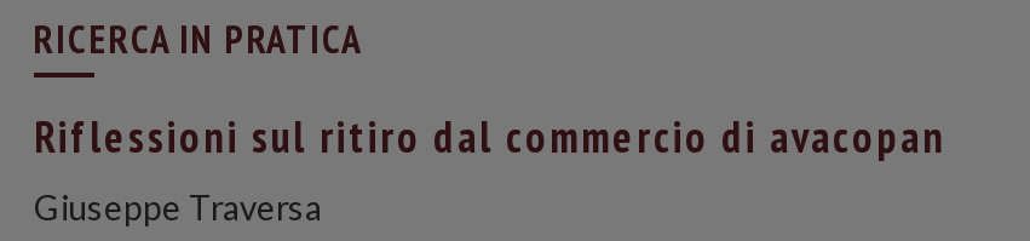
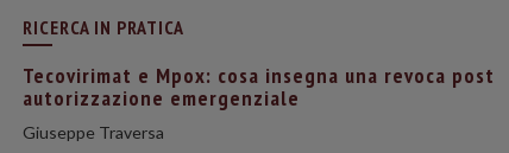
[34,109,946,165] Riflessioni sul ritiro dal commercio di avacopan -> [23,62,495,111] Tecovirimat e Mpox: cosa insegna una revoca post | autorizzazione emergenziale

